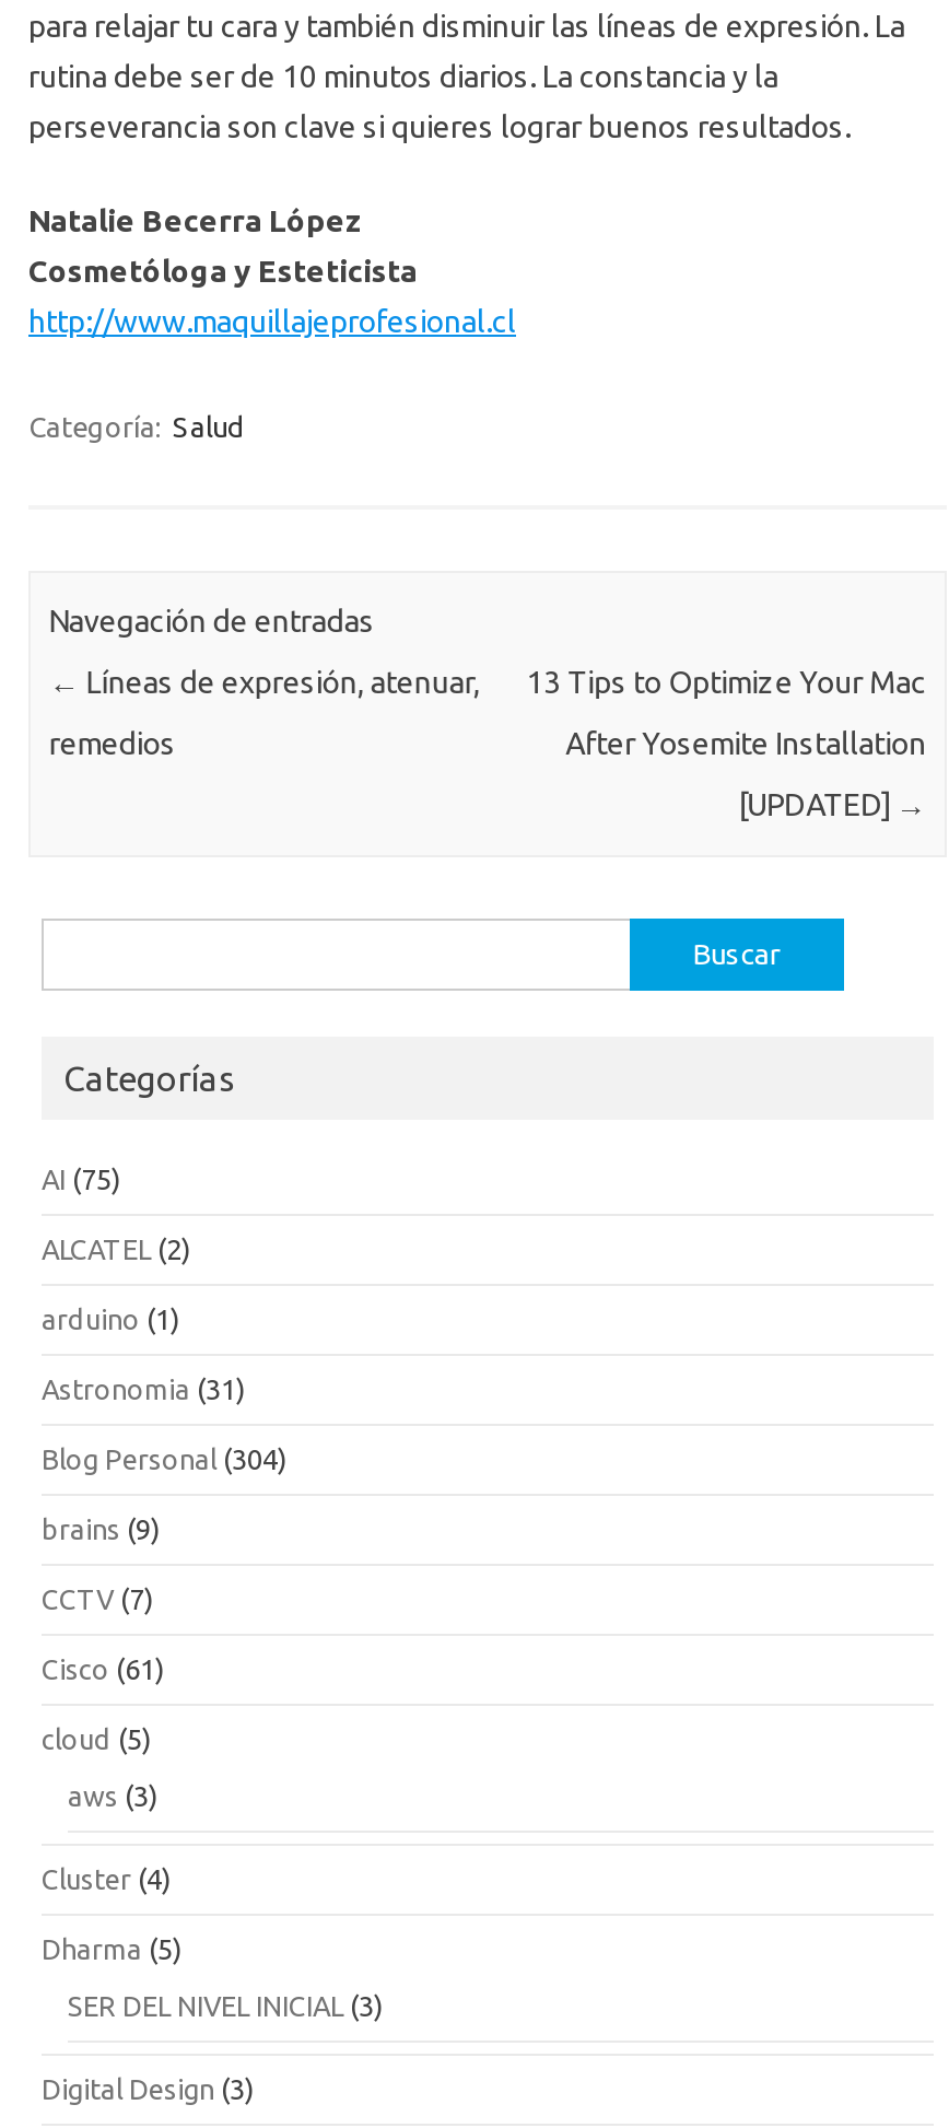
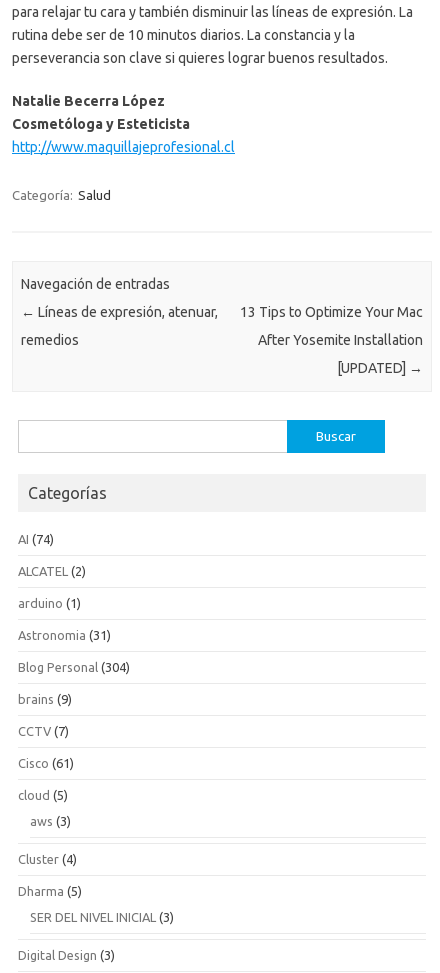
[42,1163,120,1194] AI (75) -> [18,532,54,546] AI (74)

